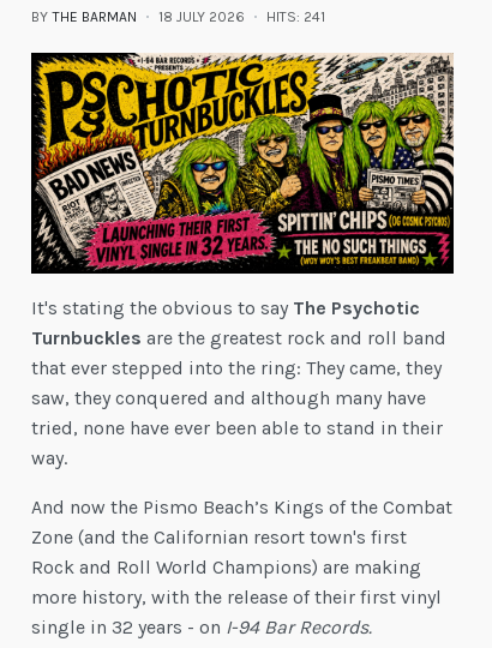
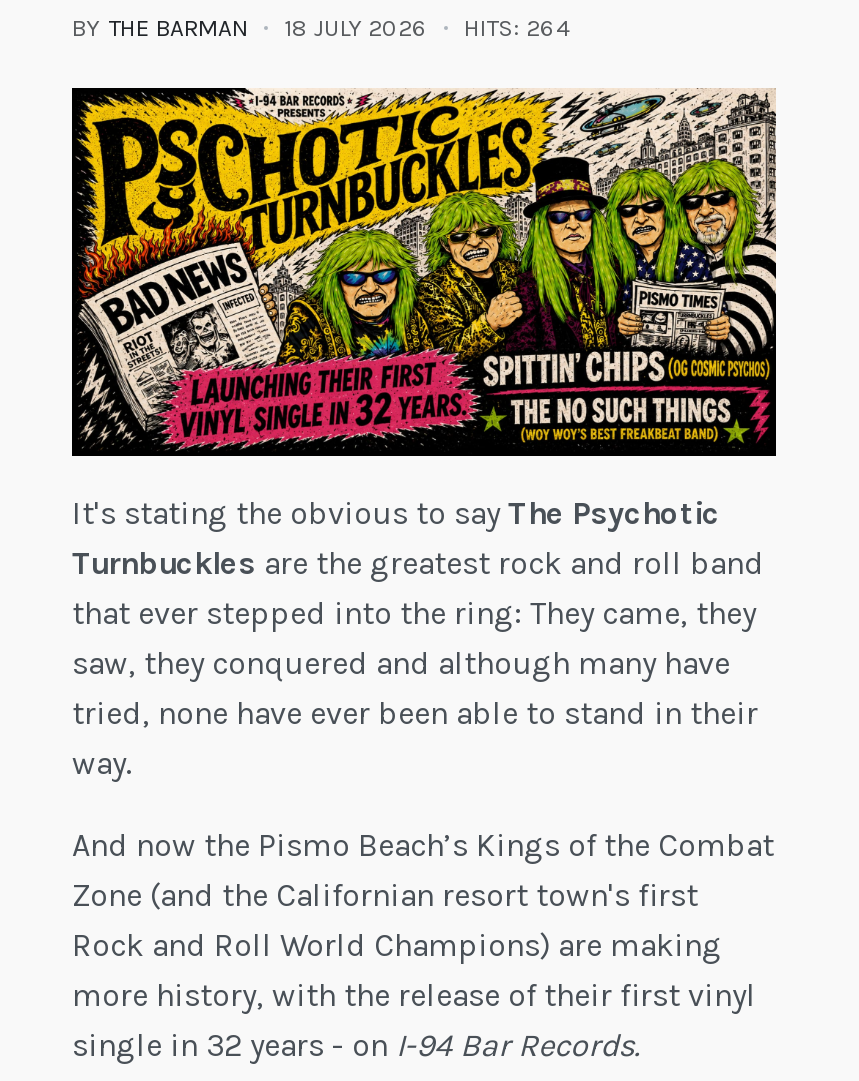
[31,8,325,25] BY THE BARMAN 18 JULY 2026 HITS: 241 -> [72,13,570,41] BY THE BARMAN 18 JULY 2026 HITS: 264

